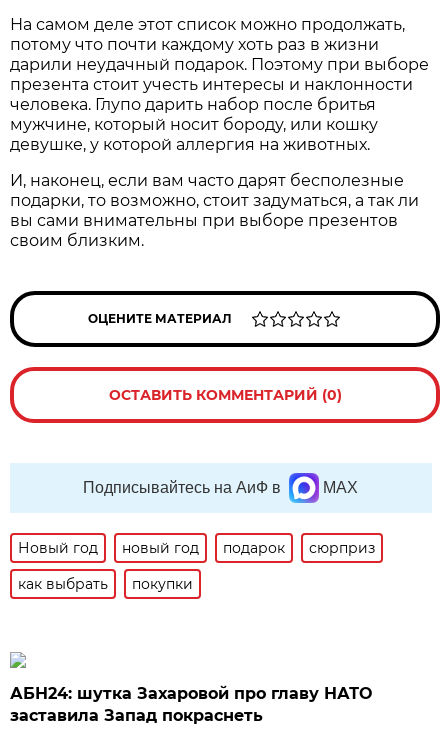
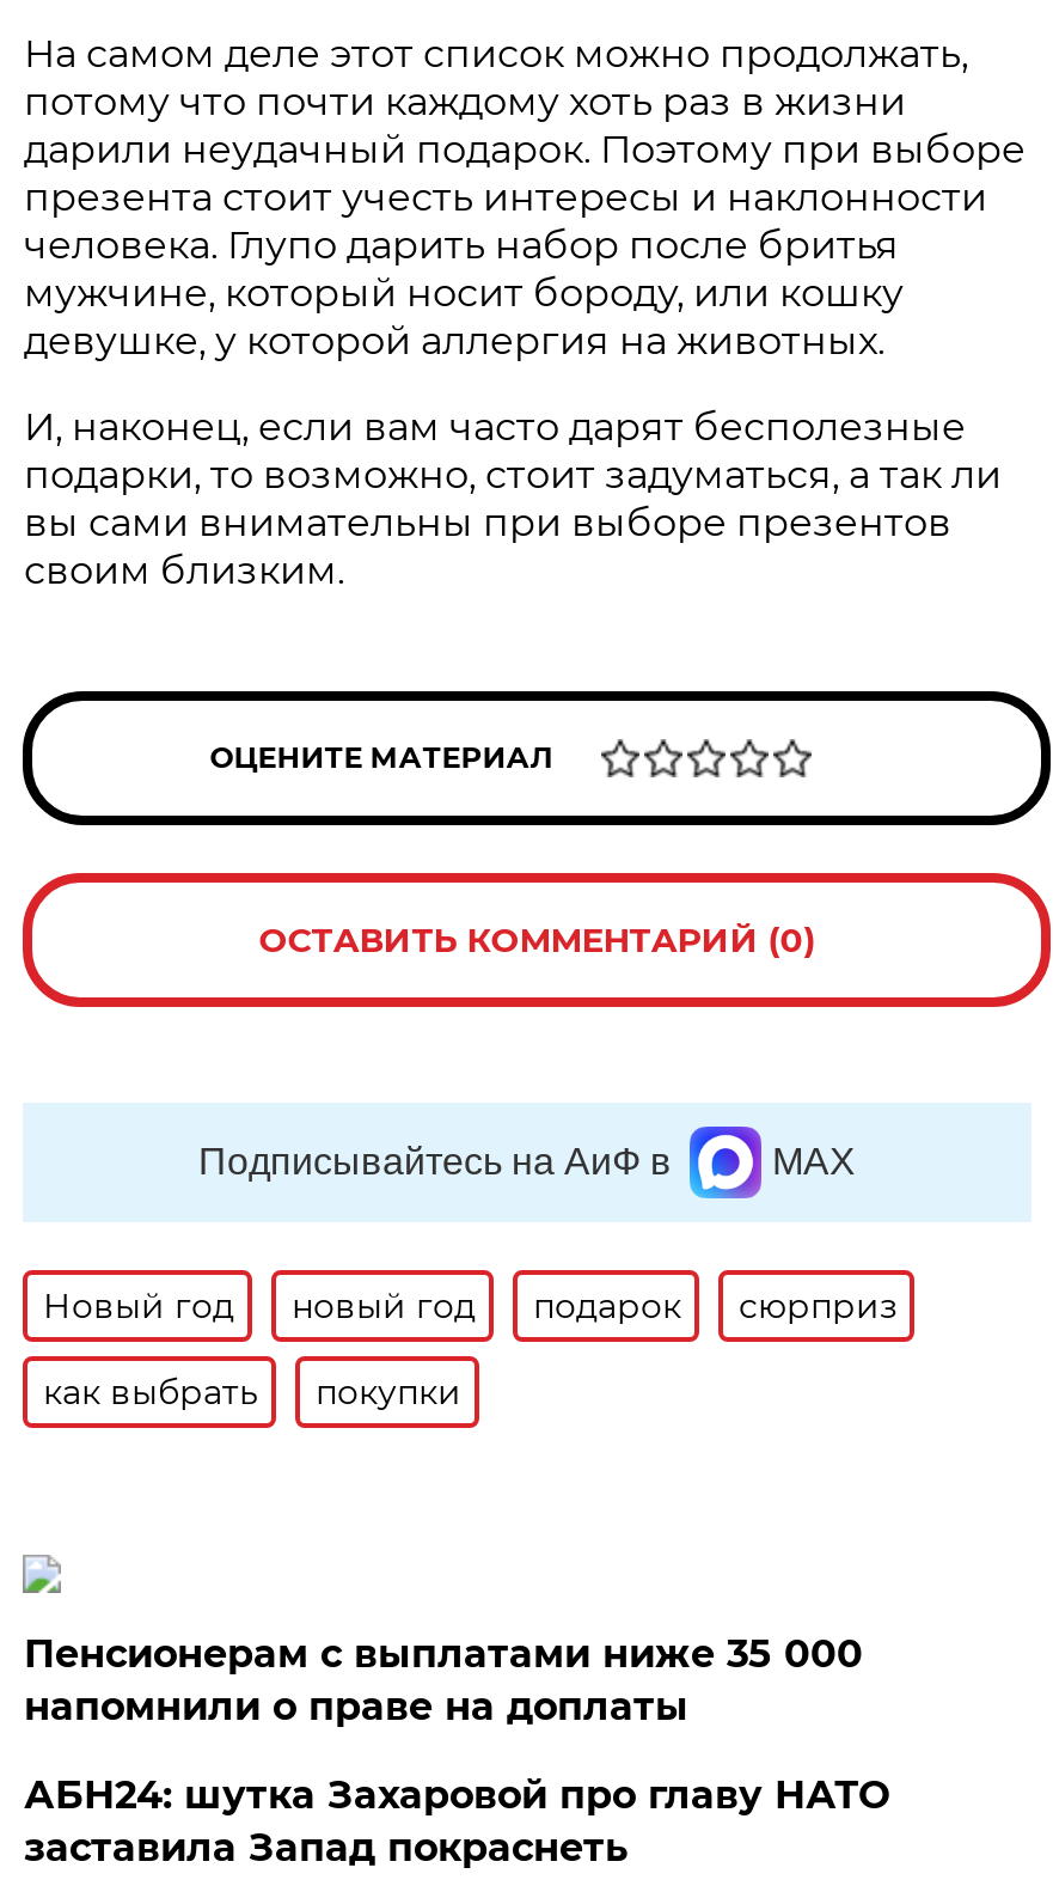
none -> [24,1630,863,1728] Пенсионерам с выплатами ниже 35 000 | напомнили о праве на доплаты

